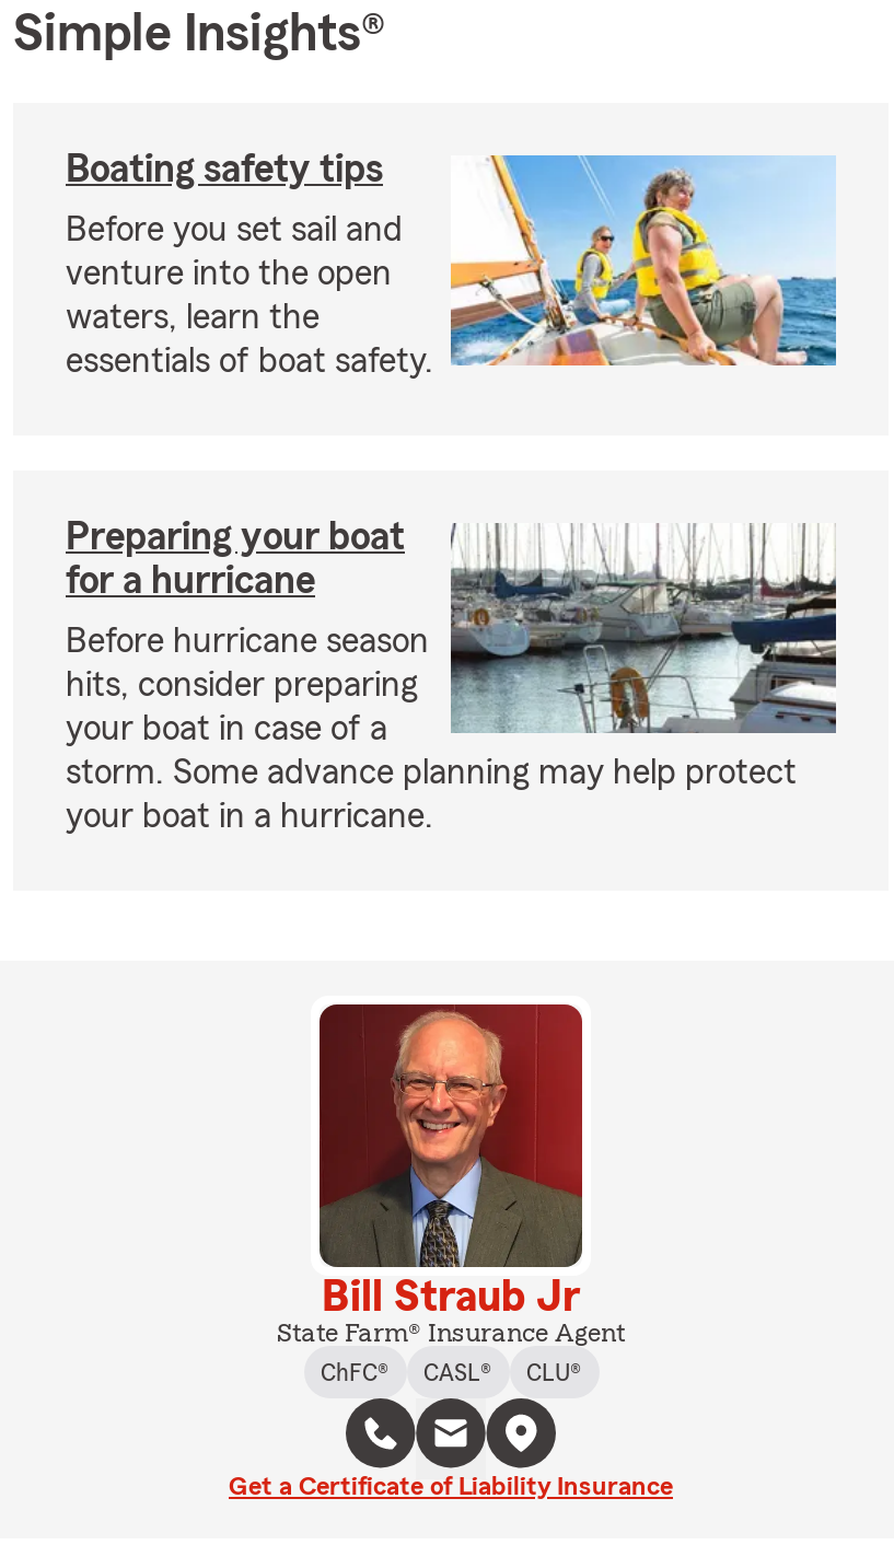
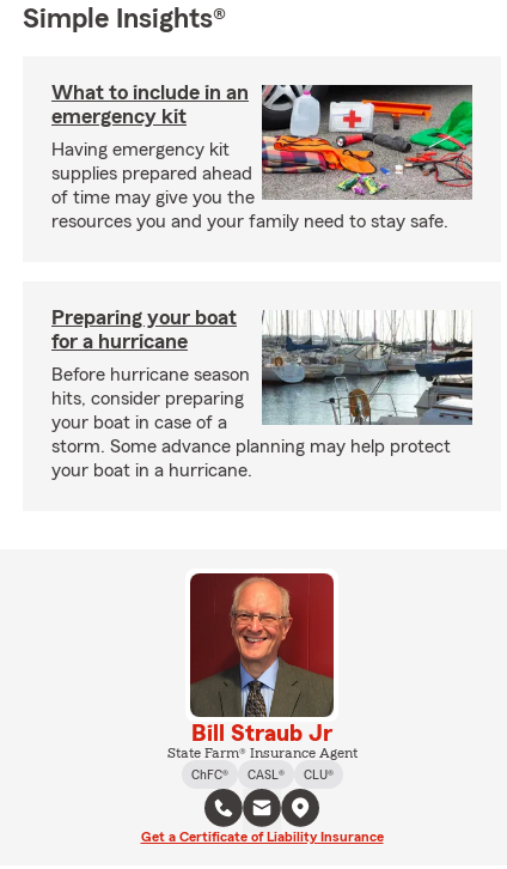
[66,149,383,188] Boating safety tips -> [51,81,249,127] What to include in an | emergency kit
[66,153,838,379] [image] | Before you set sail and | venture into the open | waters, learn the | essentials of boat safety. -> [51,84,474,231] [image] | Having emergency kit | supplies prepared ahead | of time may give you the | resources you and your family need to stay safe.

